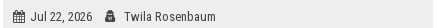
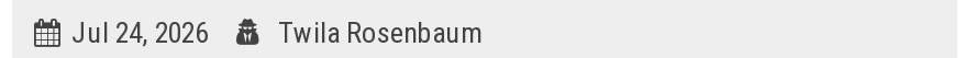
[30,9,216,24] Jul 22, 2026 Twila Rosenbaum -> [71,16,480,49] Jul 24, 2026 Twila Rosenbaum

